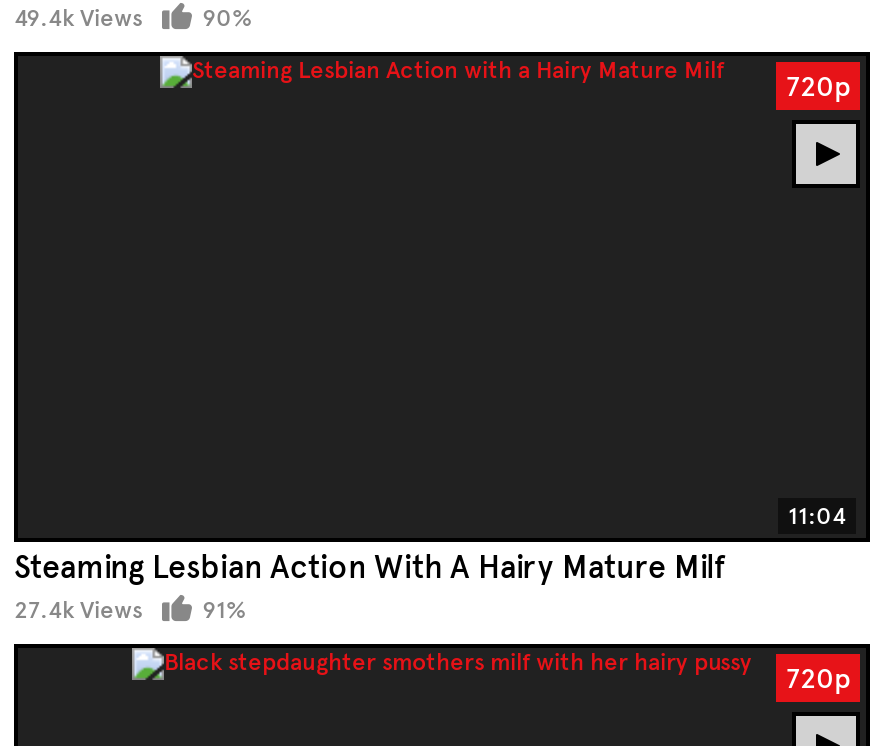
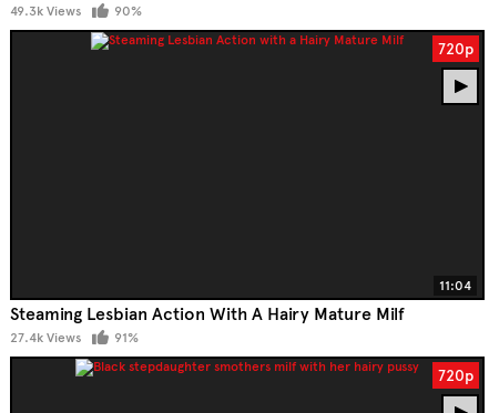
[14,5,142,33] 49.4k Views -> [10,3,81,18] 49.3k Views

